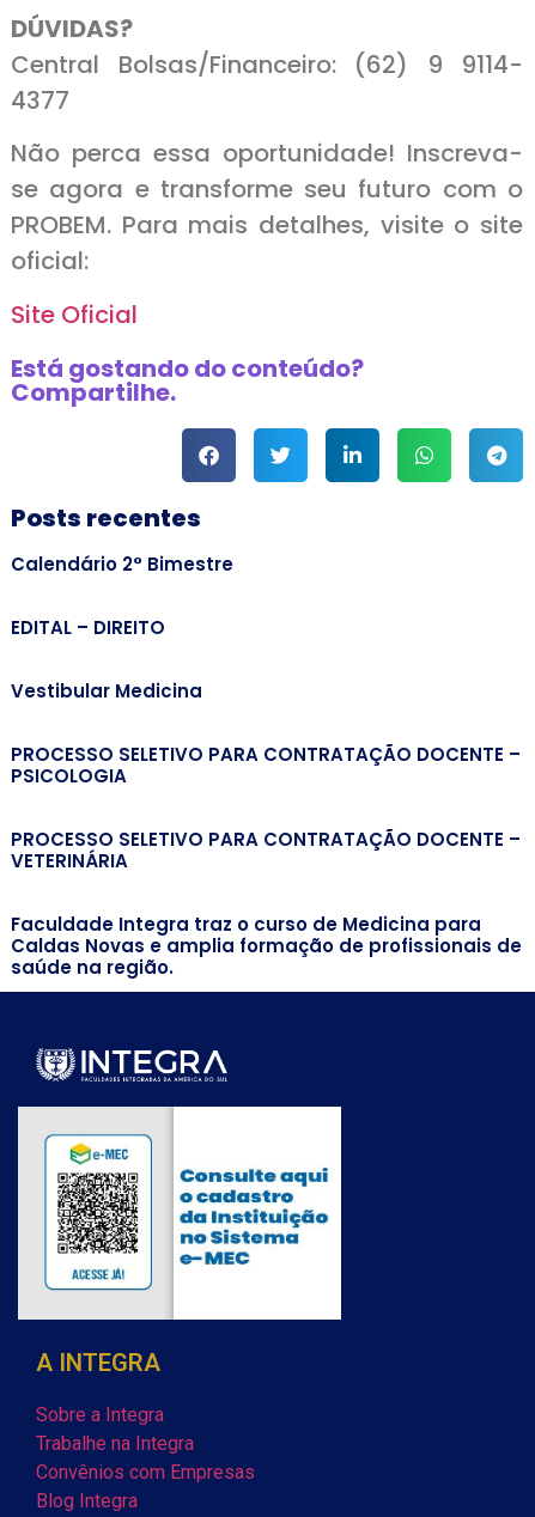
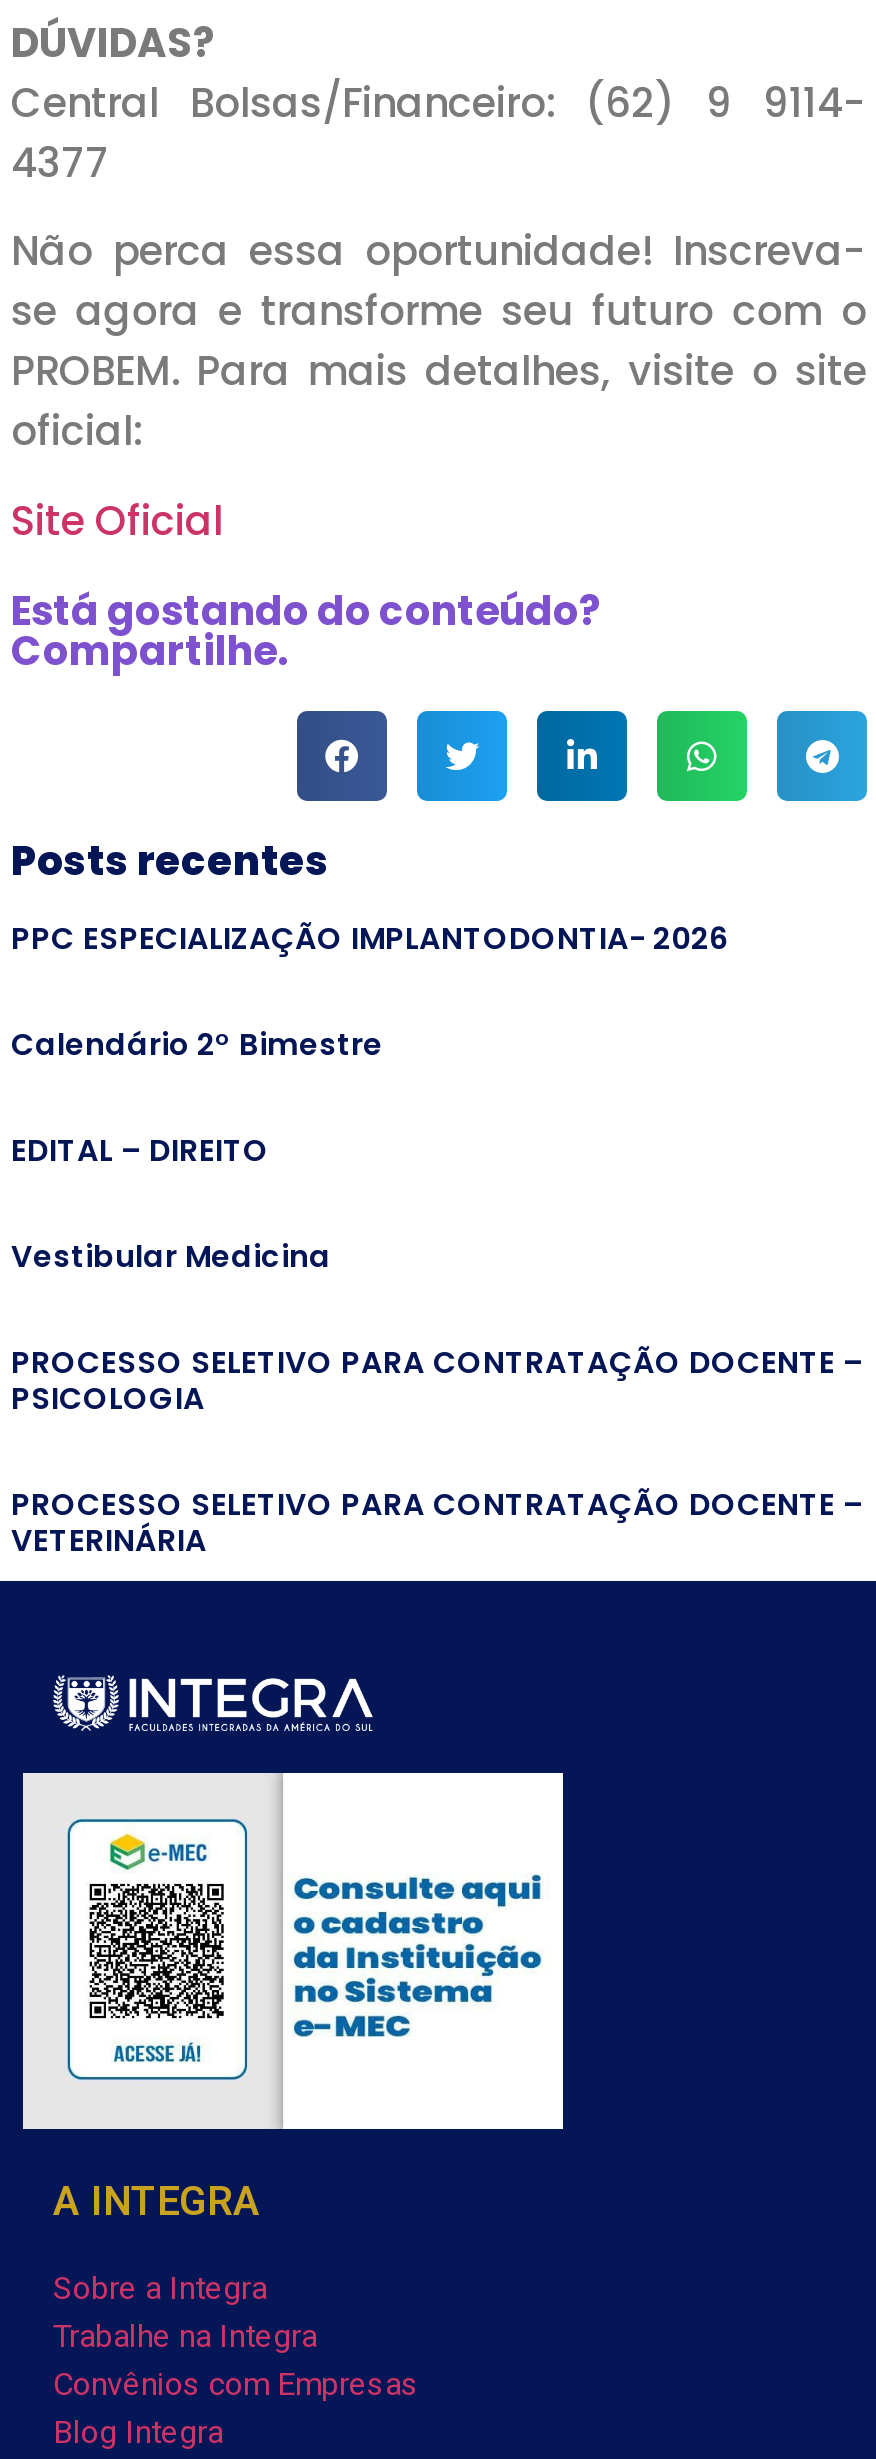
none -> [11,916,729,958] PPC ESPECIALIZAÇÃO IMPLANTODONTIA- 2026
moved [11,551,521,873] -> [11,1022,863,1560]: Calendário 2° Bimestre | EDITAL – DIREITO | Vestibular Medicina | PROCESSO SELETIVO PARA CONTRATAÇÃO DOCENTE – | PSICOLOGIA | PROCESSO SELETIVO PARA CONTRATAÇÃO DOCENTE – | VETERINÁRIA
[11,911,522,979] Faculdade Integra traz o curso de Medicina para | Caldas Novas e amplia formação de profissionais de | saúde na região. -> none

